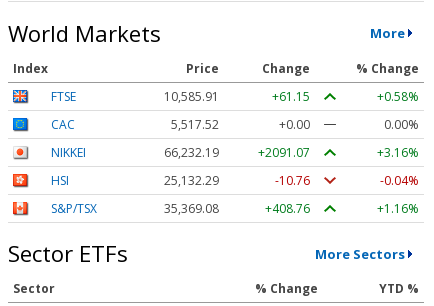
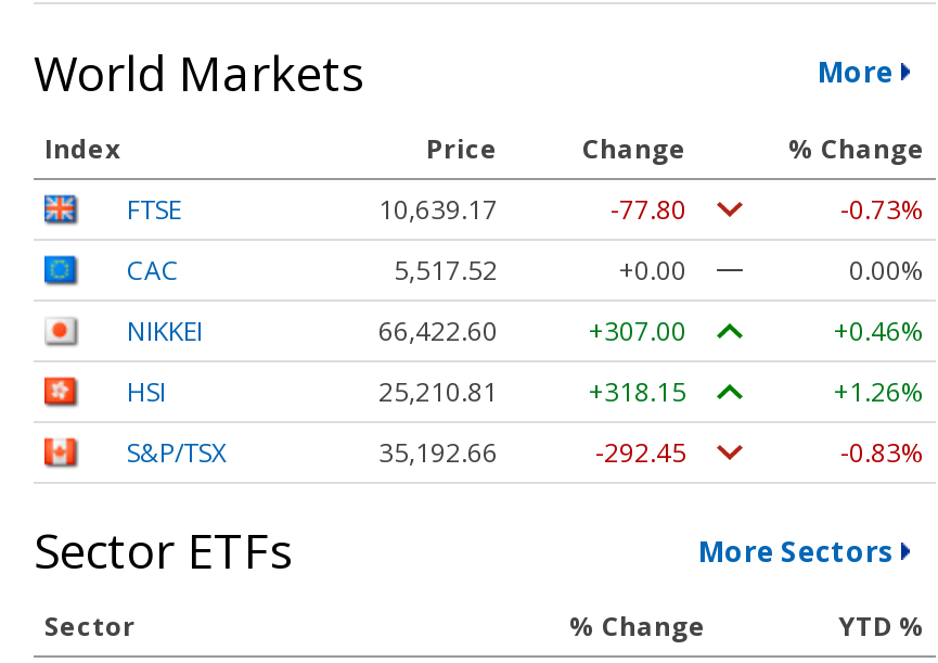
[164,87,219,104] 10,585.91 -> [378,190,498,227] 10,639.17
[272,87,310,104] +61.15 -> [611,190,686,227] -77.80
[377,87,419,104] +0.58% -> [840,190,925,227] -0.73%
[164,143,219,160] 66,232.19 -> [378,311,498,348] 66,422.60
[258,143,310,160] +2091.07 -> [589,311,686,348] +307.00
[377,143,419,160] +3.16% -> [834,311,925,348] +0.46%
[164,171,219,188] 25,132.29 -> [378,372,498,409] 25,210.81
[275,171,310,188] -10.76 -> [589,372,686,409] +318.15
[380,171,419,188] -0.04% -> [834,372,925,409] +1.26%
[164,199,219,216] 35,369.08 -> [378,433,498,470] 35,192.66
[265,199,310,216] +408.76 -> [595,433,686,470] -292.45
[377,199,419,216] +1.16% -> [840,433,925,470] -0.83%

